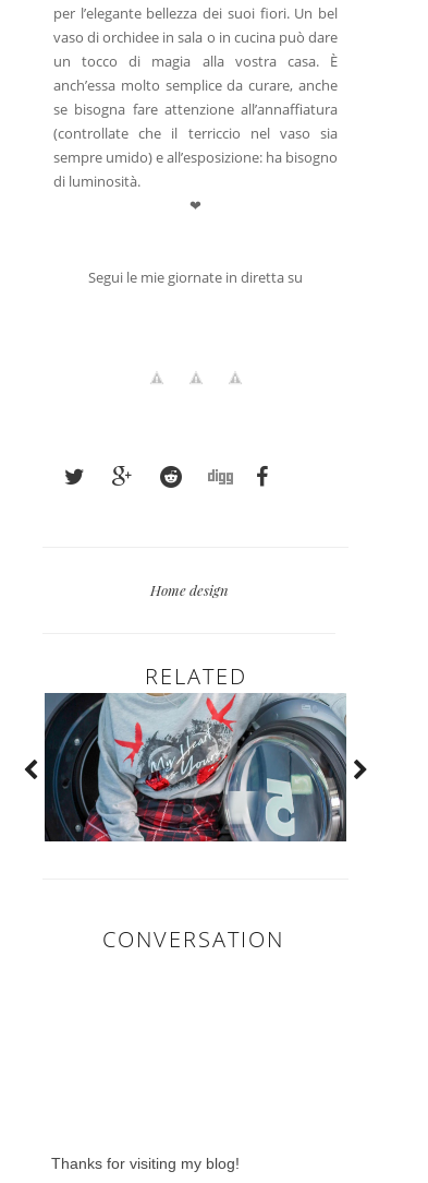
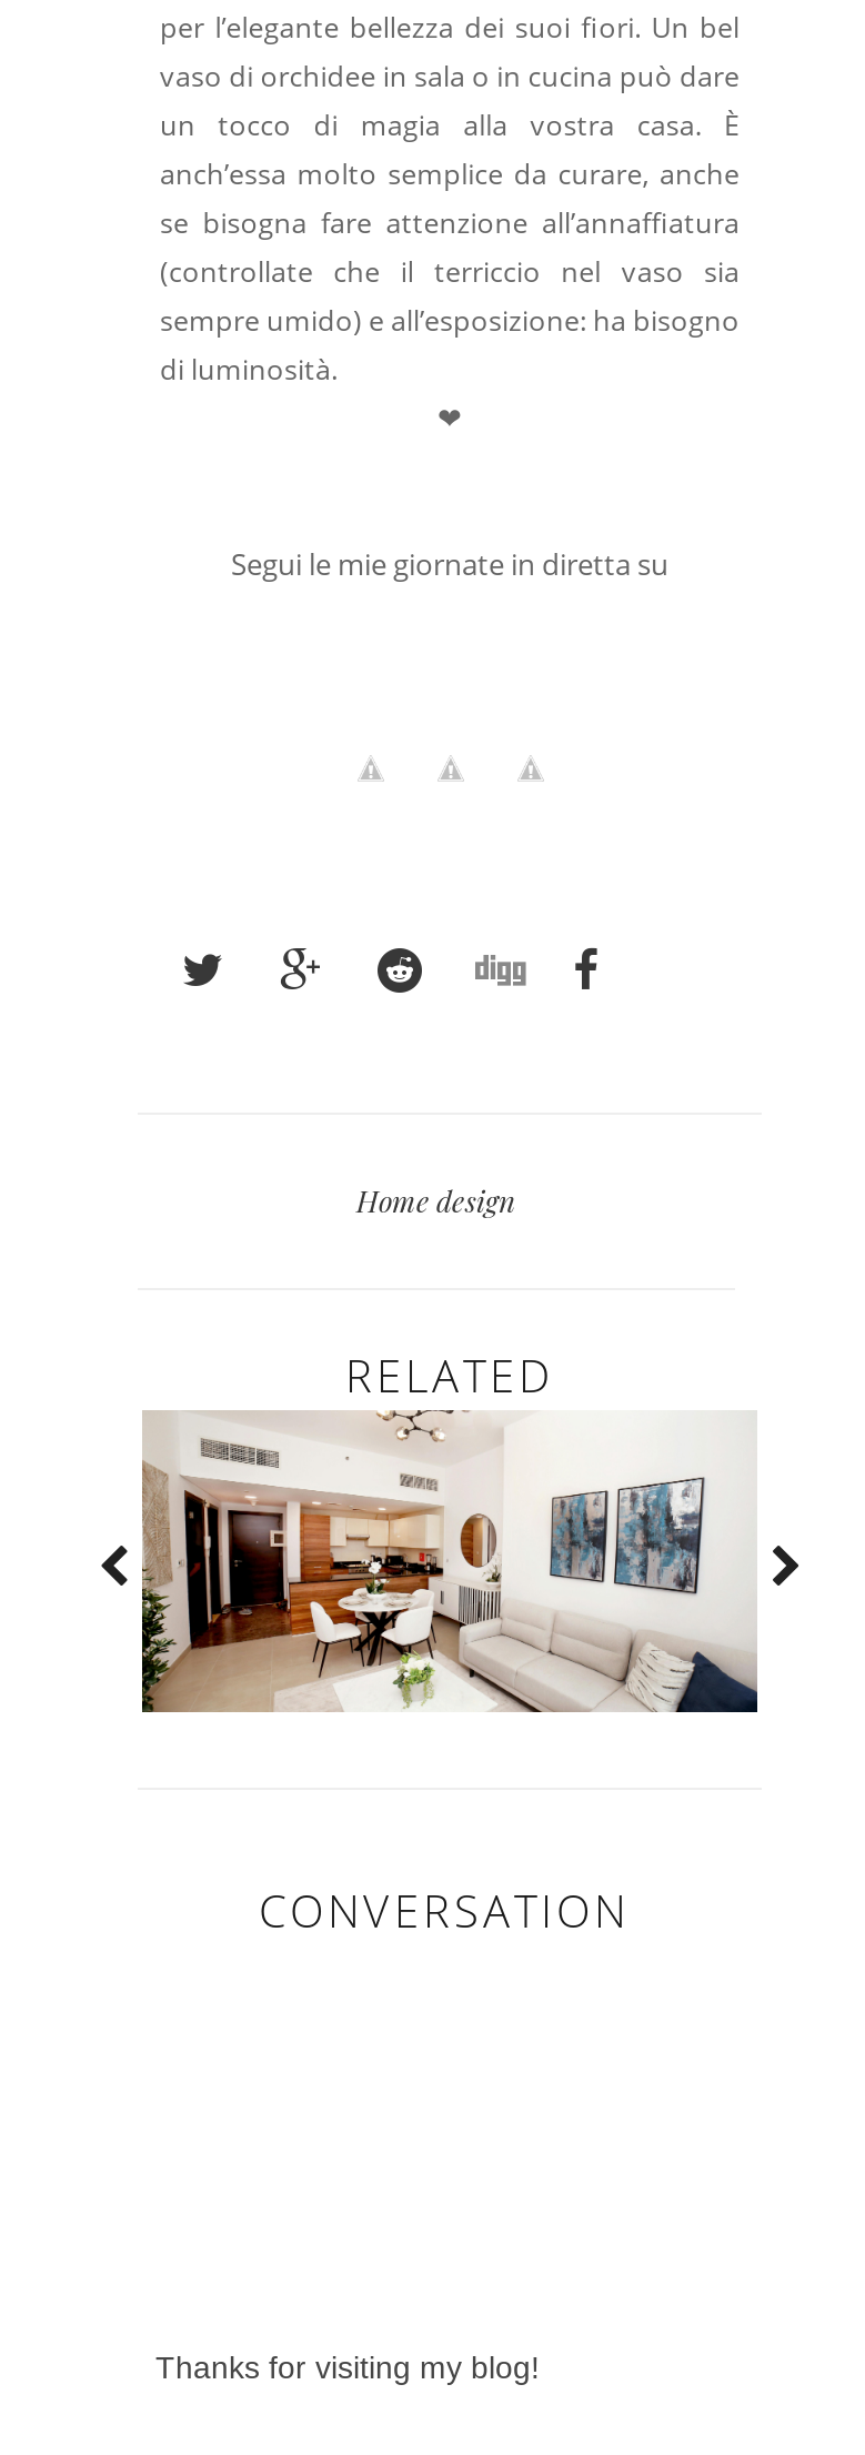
[44,692,347,843] [image] -> [140,1410,760,1714] [image]

